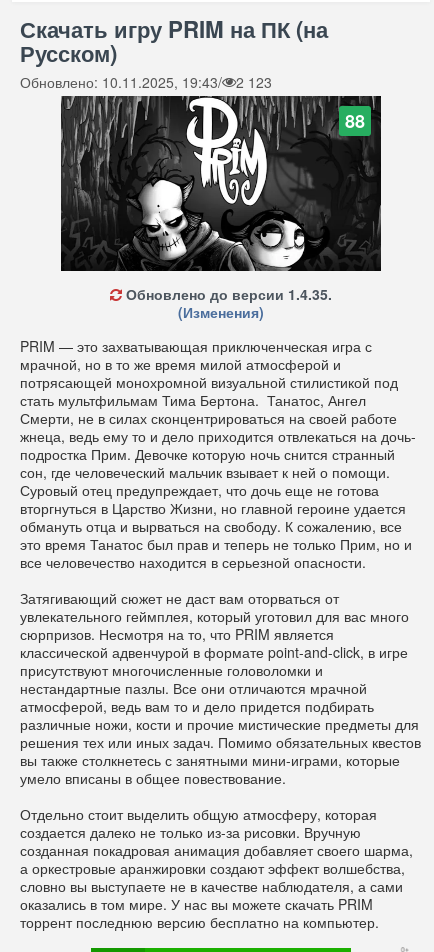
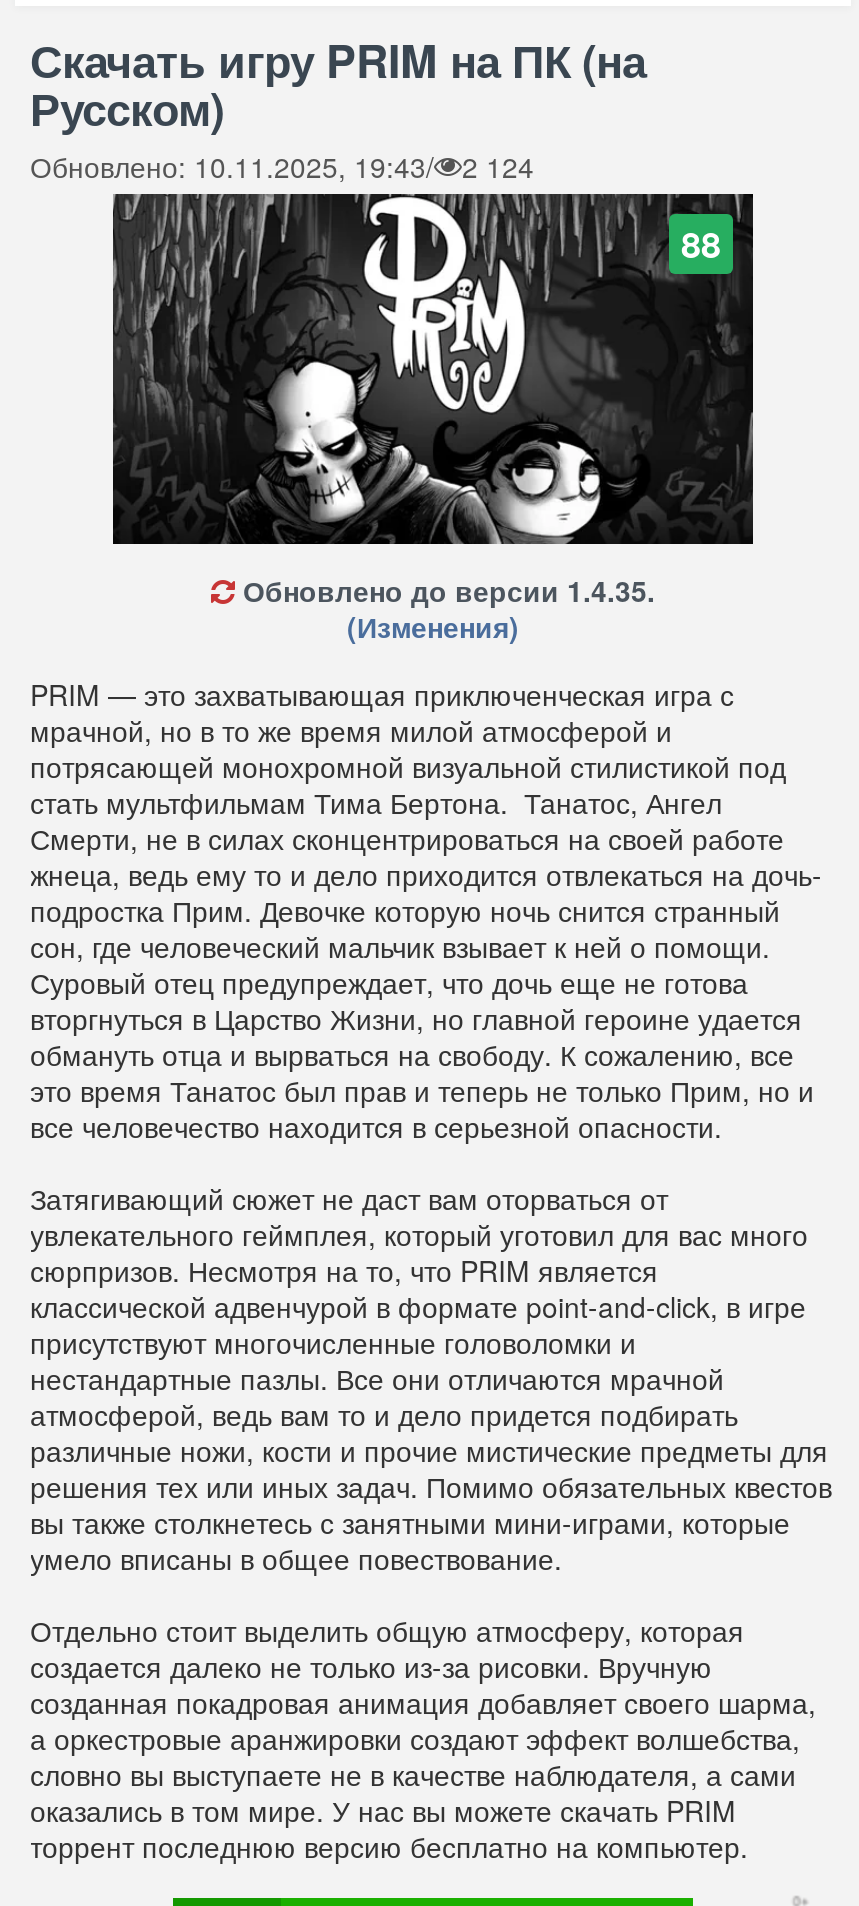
[19,72,271,92] Обновлено: 10.11.2025, 19:43/ 2 123 -> [30,146,534,186] Обновлено: 10.11.2025, 19:43/ 2 124

